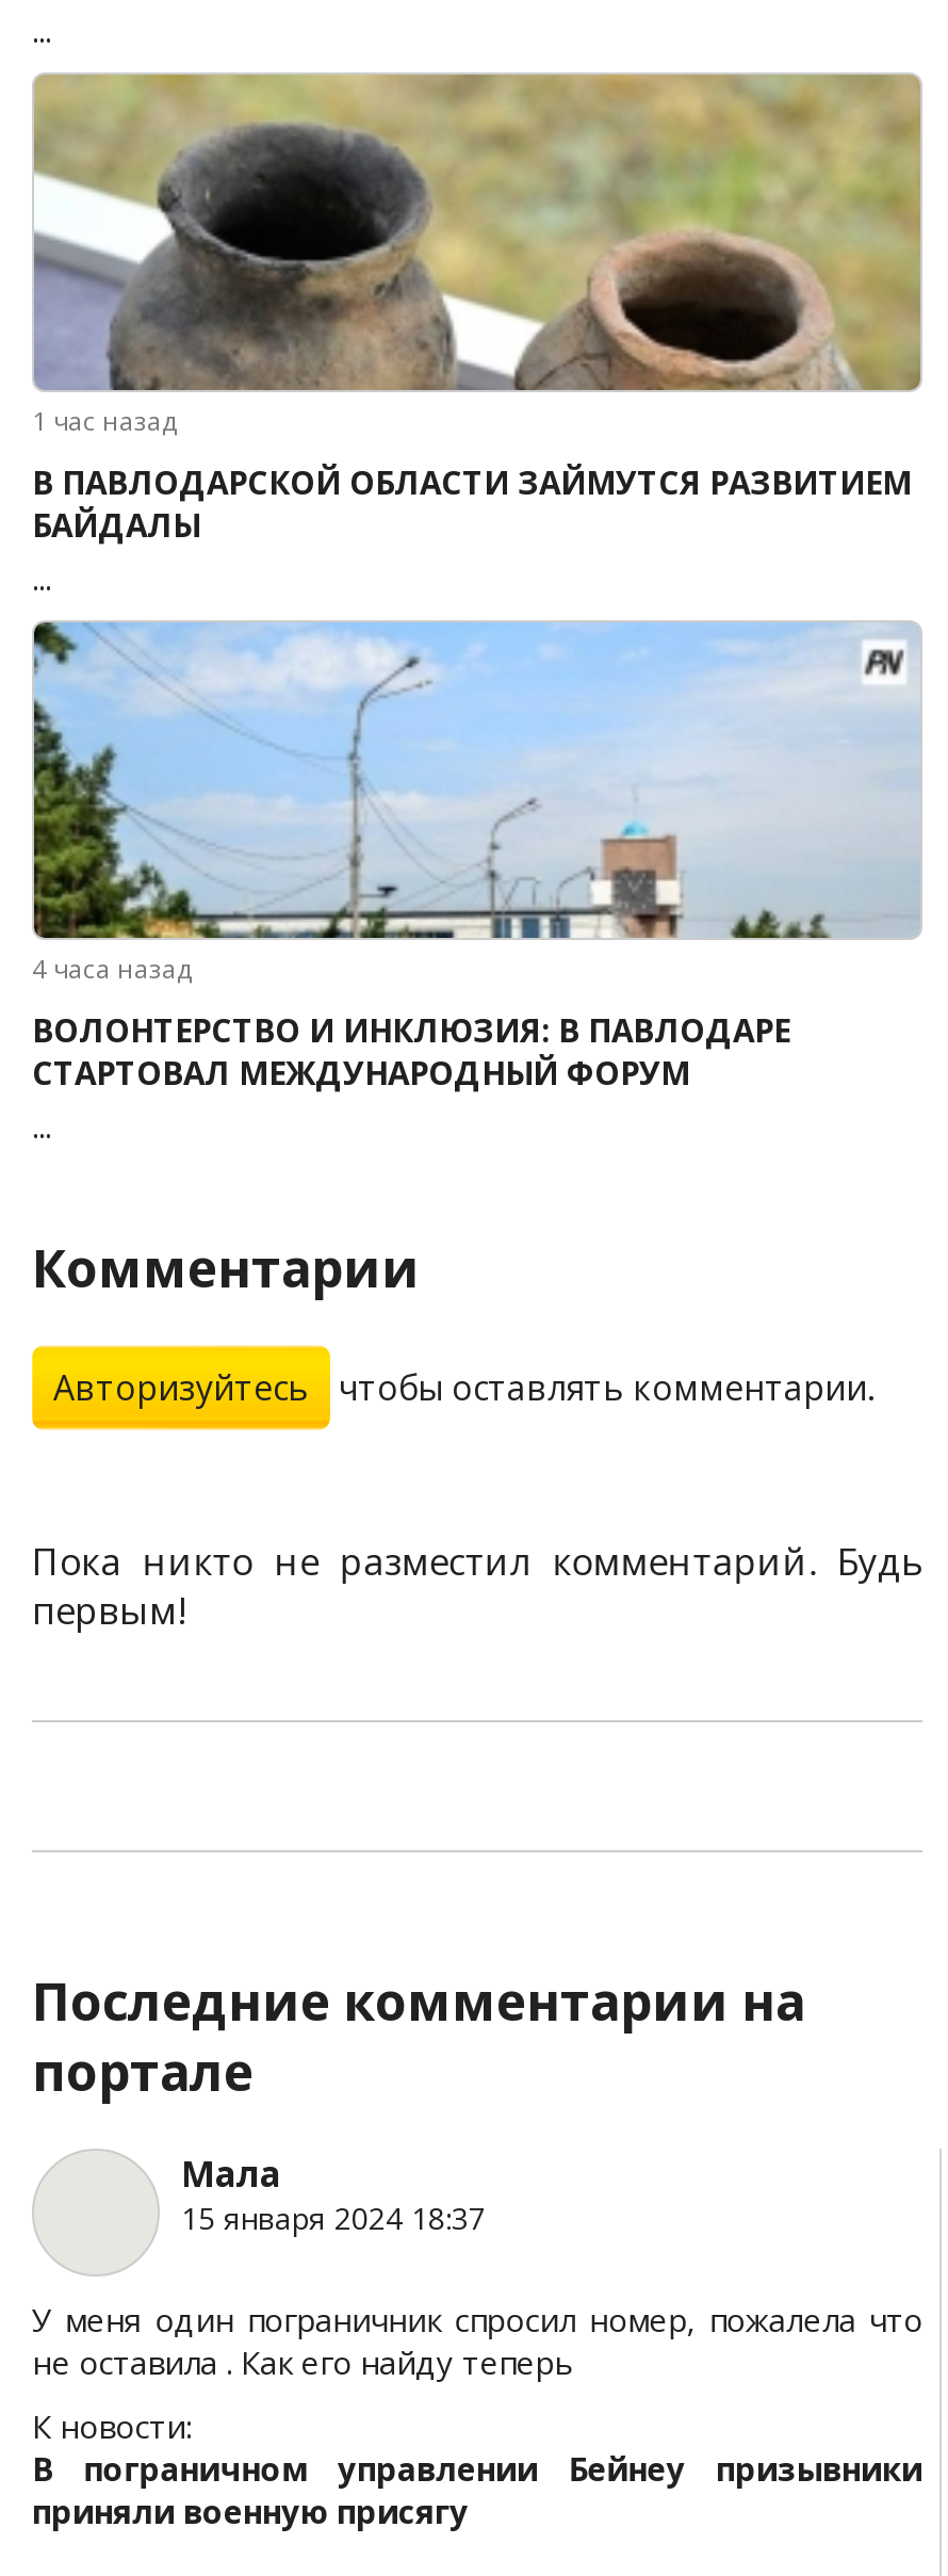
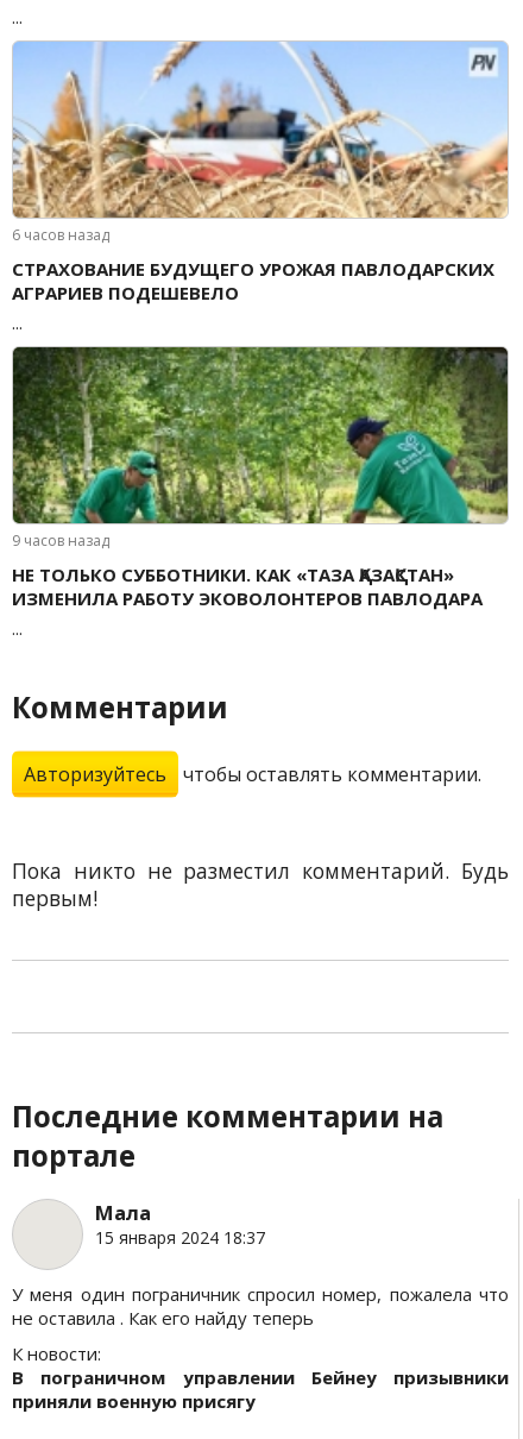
[32,72,922,439] [image] | 1 час назад -> [12,40,509,245] [image] | 6 часов назад
[32,460,912,546] В ПАВЛОДАРСКОЙ ОБЛАСТИ ЗАЙМУТСЯ РАЗВИТИЕМ | БАЙДАЛЫ -> [12,257,494,304] СТРАХОВАНИЕ БУДУЩЕГО УРОЖАЯ ПАВЛОДАРСКИХ | АГРАРИЕВ ПОДЕШЕВЕЛО
[32,620,920,987] [image] | 4 часа назад -> [12,346,509,551] [image] | 9 часов назад
[32,1008,790,1093] ВОЛОНТЕРСТВО И ИНКЛЮЗИЯ: В ПАВЛОДАРЕ | СТАРТОВАЛ МЕЖДУНАРОДНЫЙ ФОРУМ -> [12,563,483,610] НЕ ТОЛЬКО СУББОТНИКИ. КАК «ТАЗА ҚАЗАҚСТАН» | ИЗМЕНИЛА РАБОТУ ЭКОВОЛОНТЕРОВ ПАВЛОДАРА

